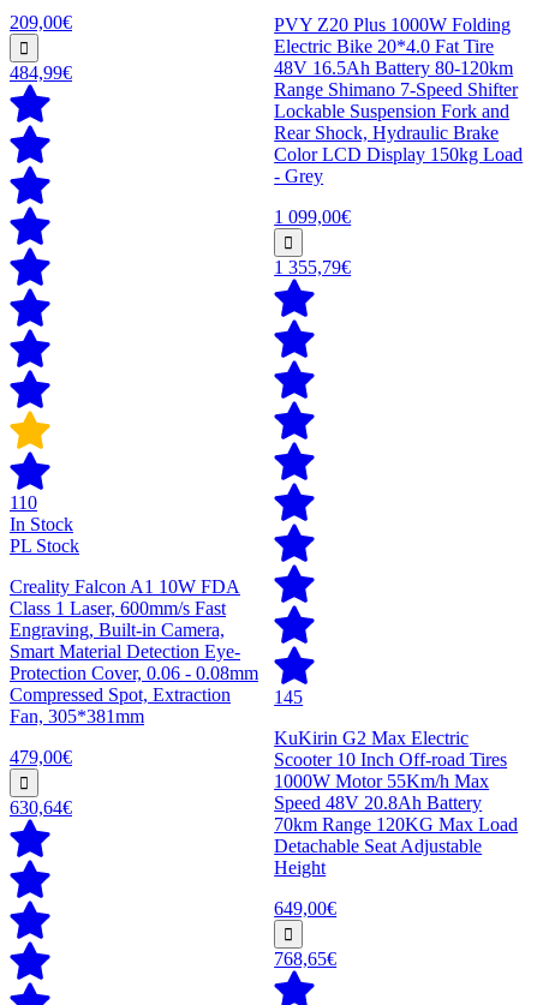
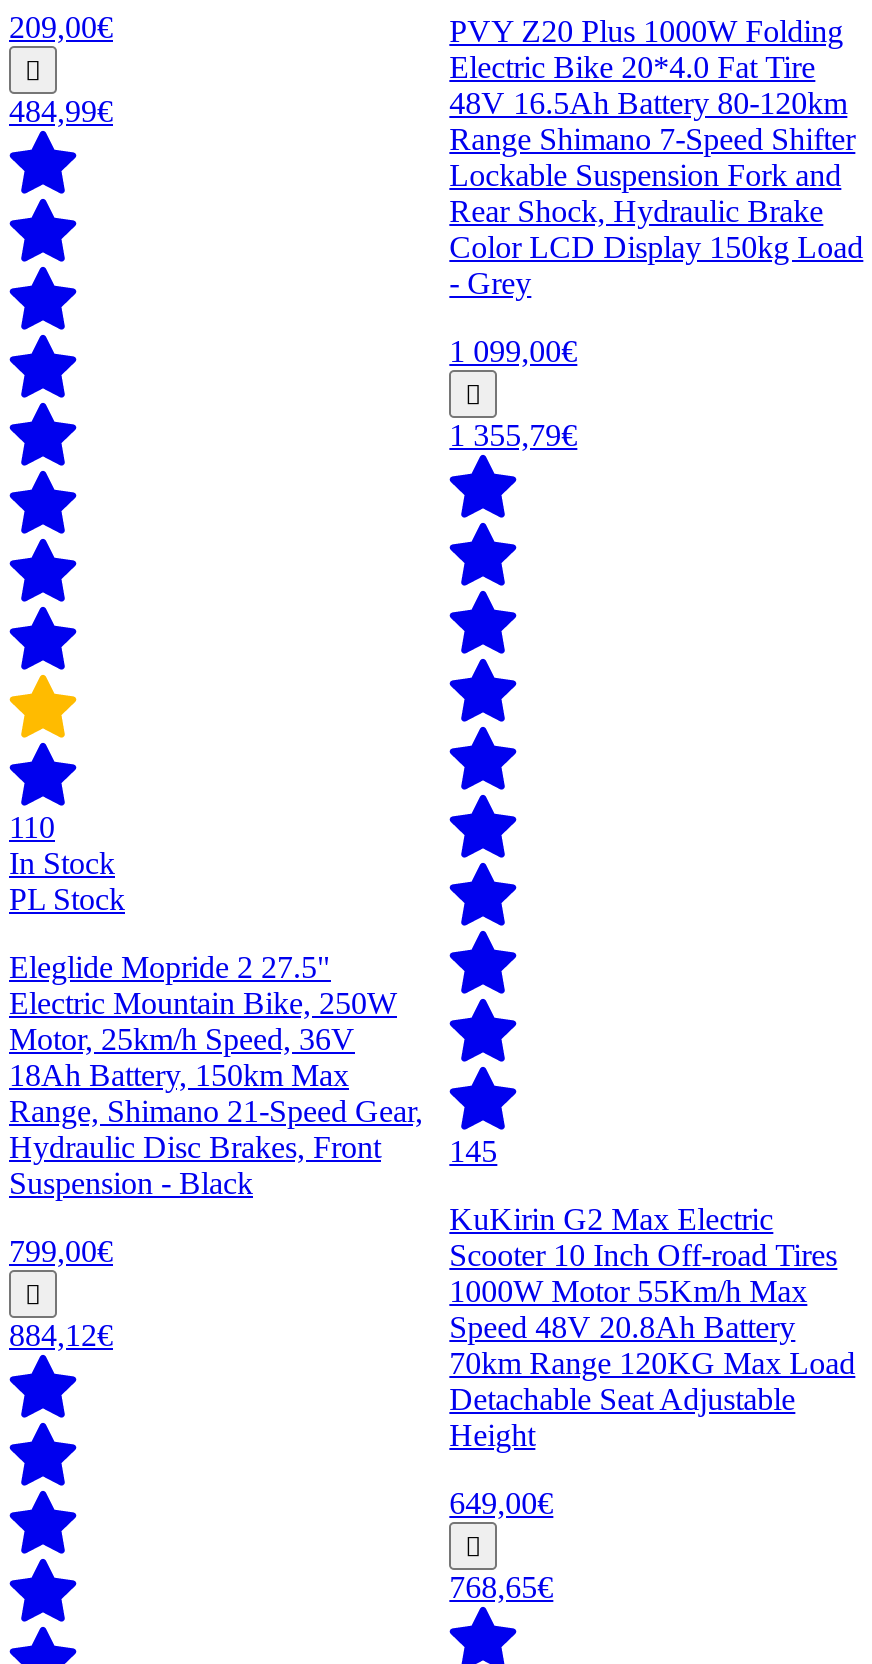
[10,576,258,726] Creality Falcon A1 10W FDA | Class 1 Laser, 600mm/s Fast | Engraving, Built-in Camera, | Smart Material Detection Eye- | Protection Cover, 0.06 - 0.08mm | Compressed Spot, Extraction | Fan, 305*381mm -> [9,950,423,1200] Eleglide Mopride 2 27.5" | Electric Mountain Bike, 250W | Motor, 25km/h Speed, 36V | 18Ah Battery, 150km Max | Range, Shimano 21-Speed Gear, | Hydraulic Disc Brakes, Front | Suspension - Black
[10,747,72,767] 479,00€ -> [9,1234,113,1268] 799,00€
[10,797,72,818] 630,64€ -> [9,1318,113,1352] 884,12€

